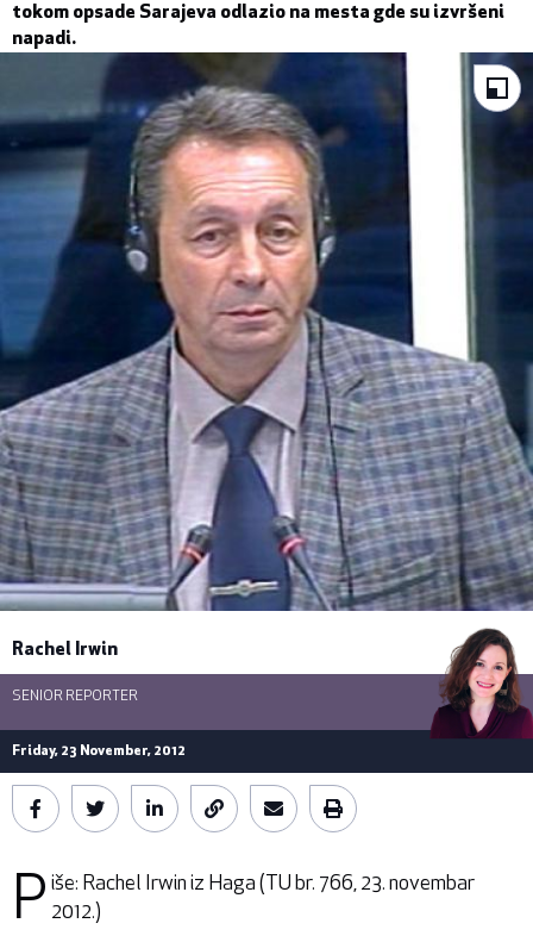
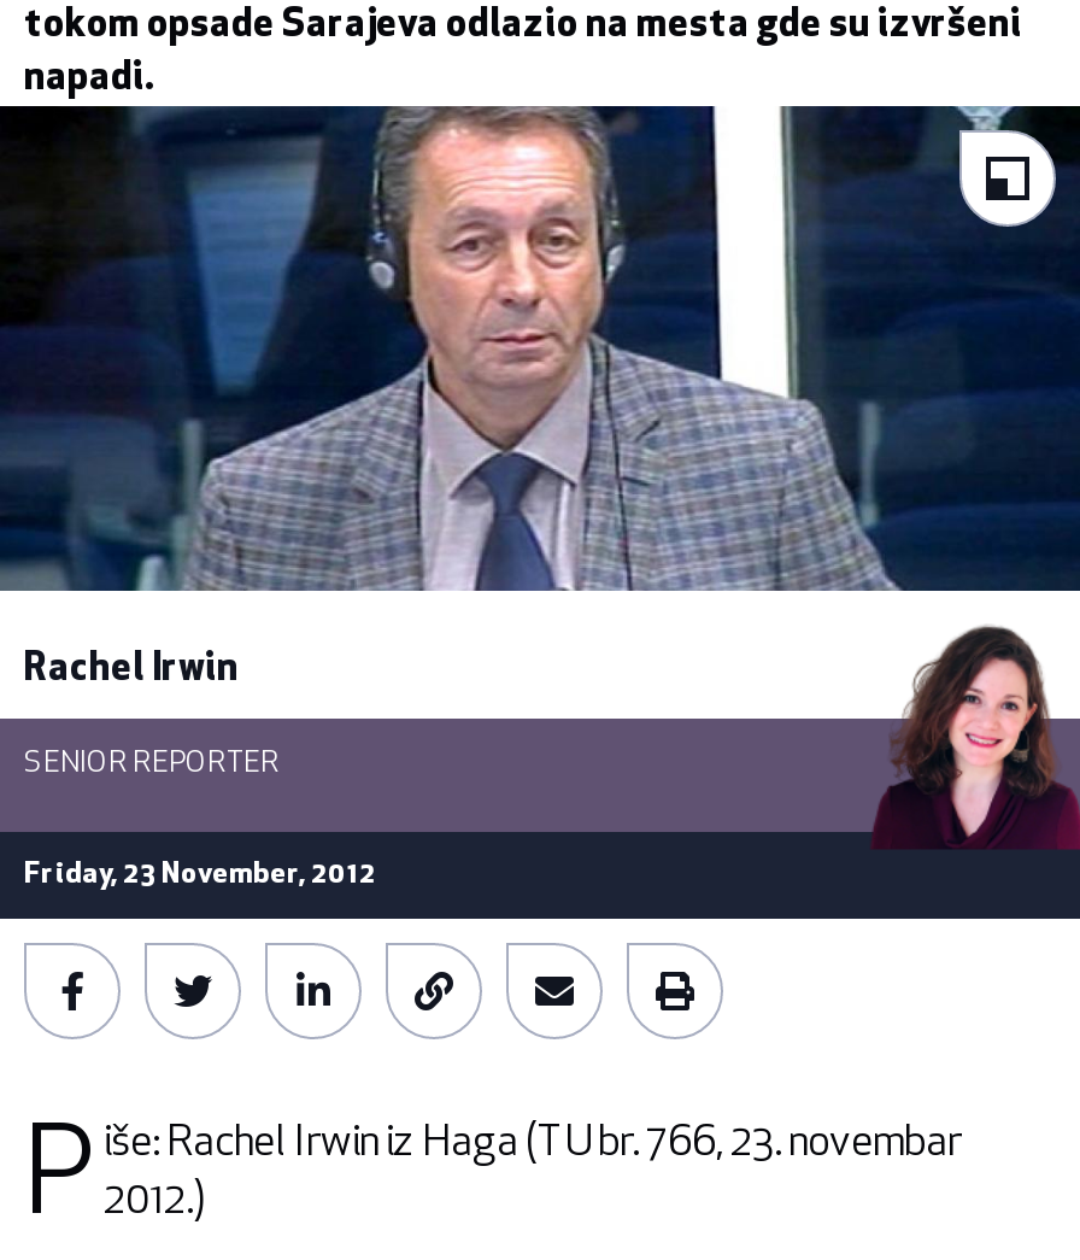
[4,51,529,612] [image] -> [7,104,1073,591] [image]

